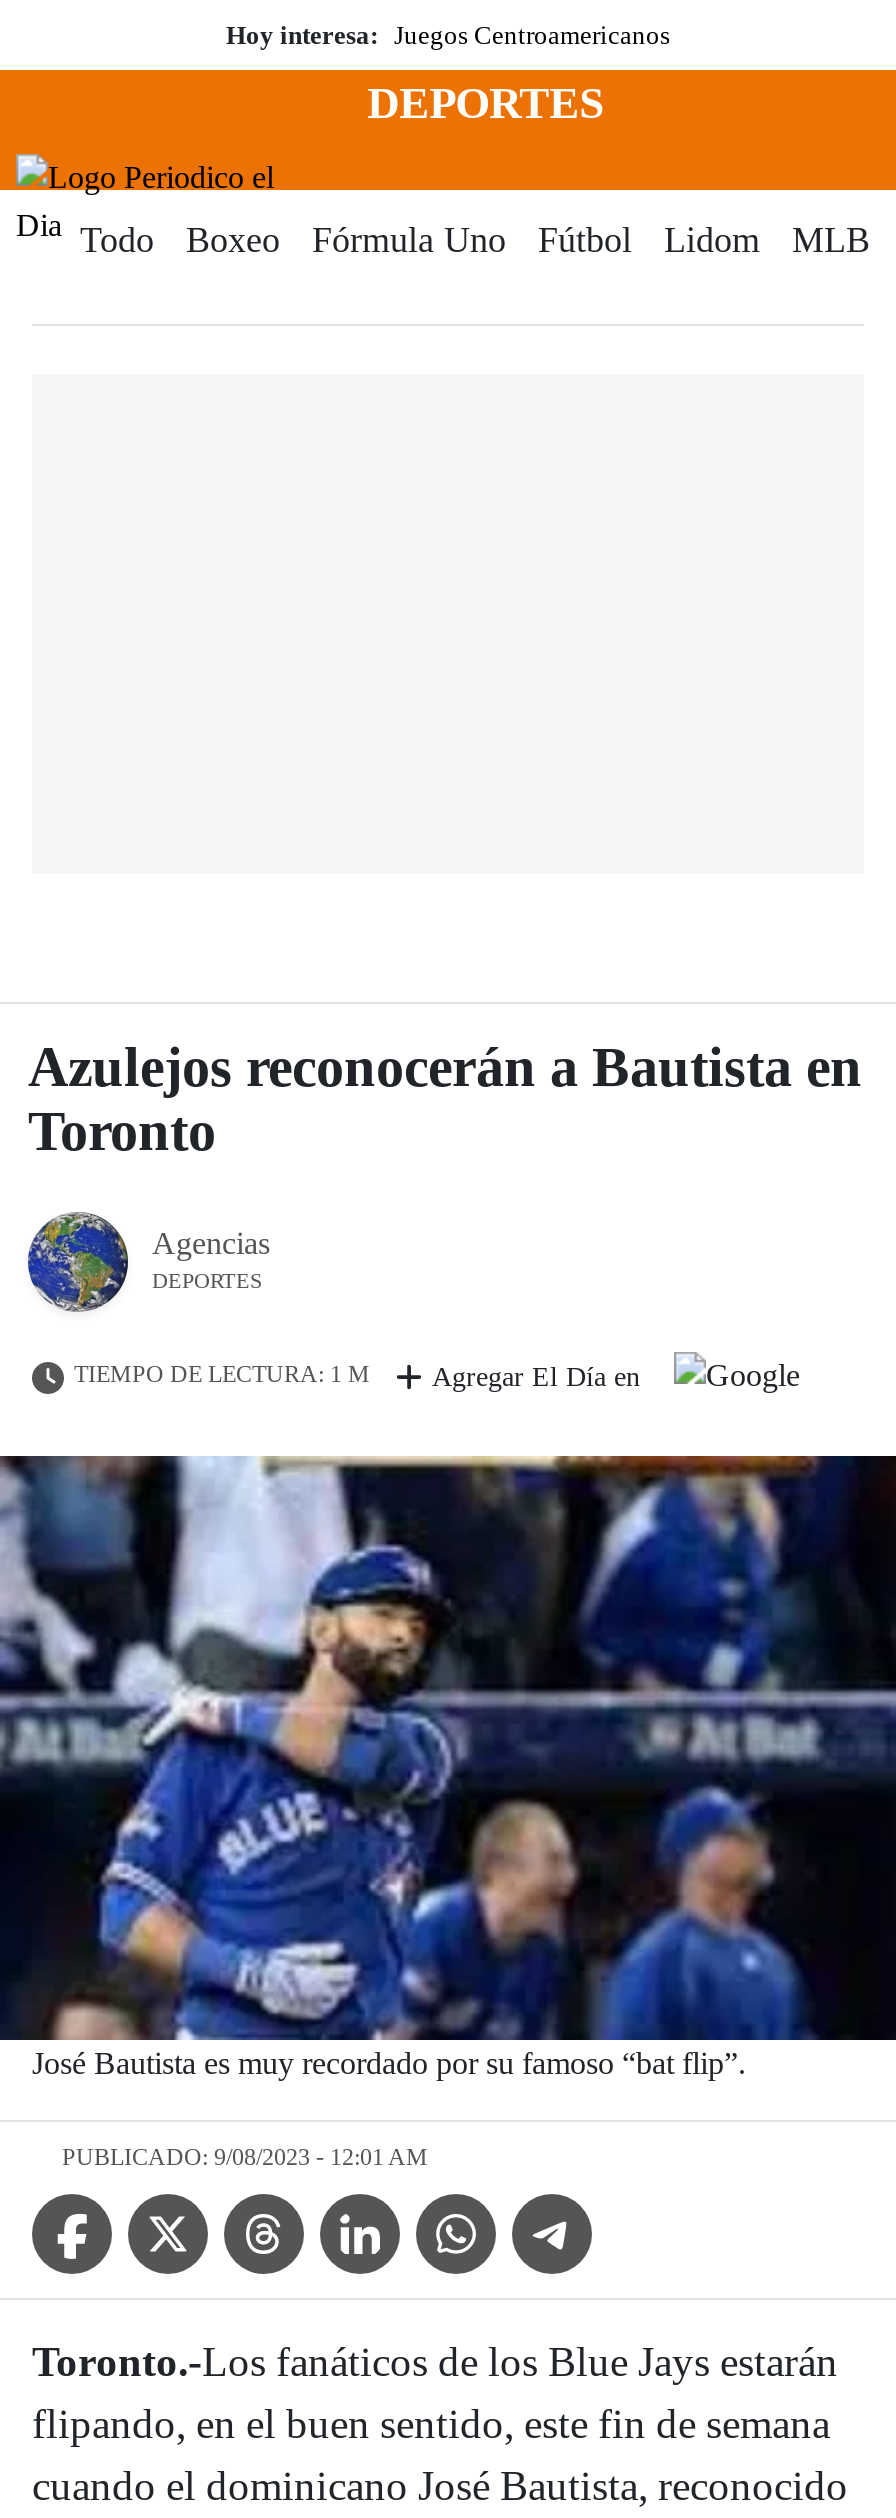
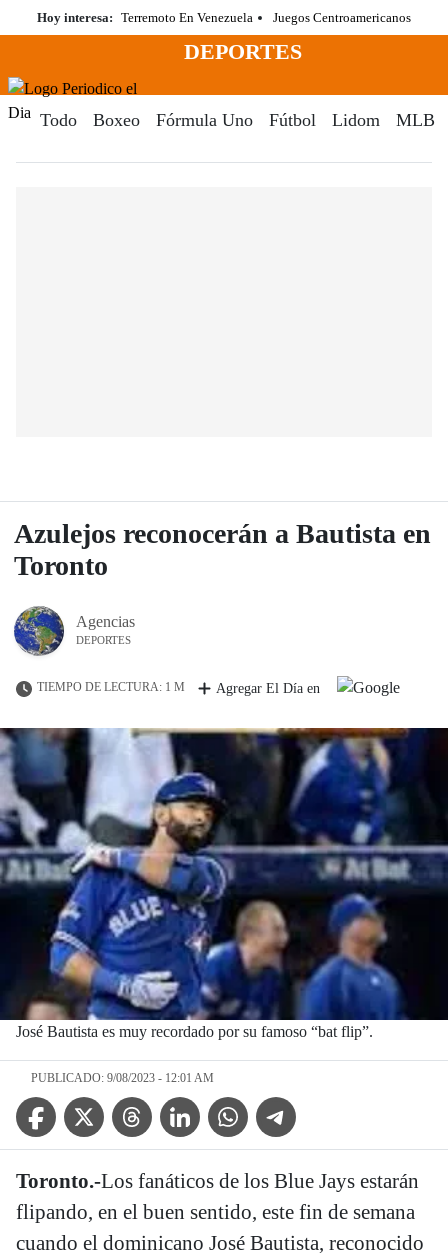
[226,20,670,50] Hoy interesa: Juegos Centroamericanos -> [37,10,411,25] Hoy interesa: Terremoto En Venezuela | Juegos Centroamericanos

